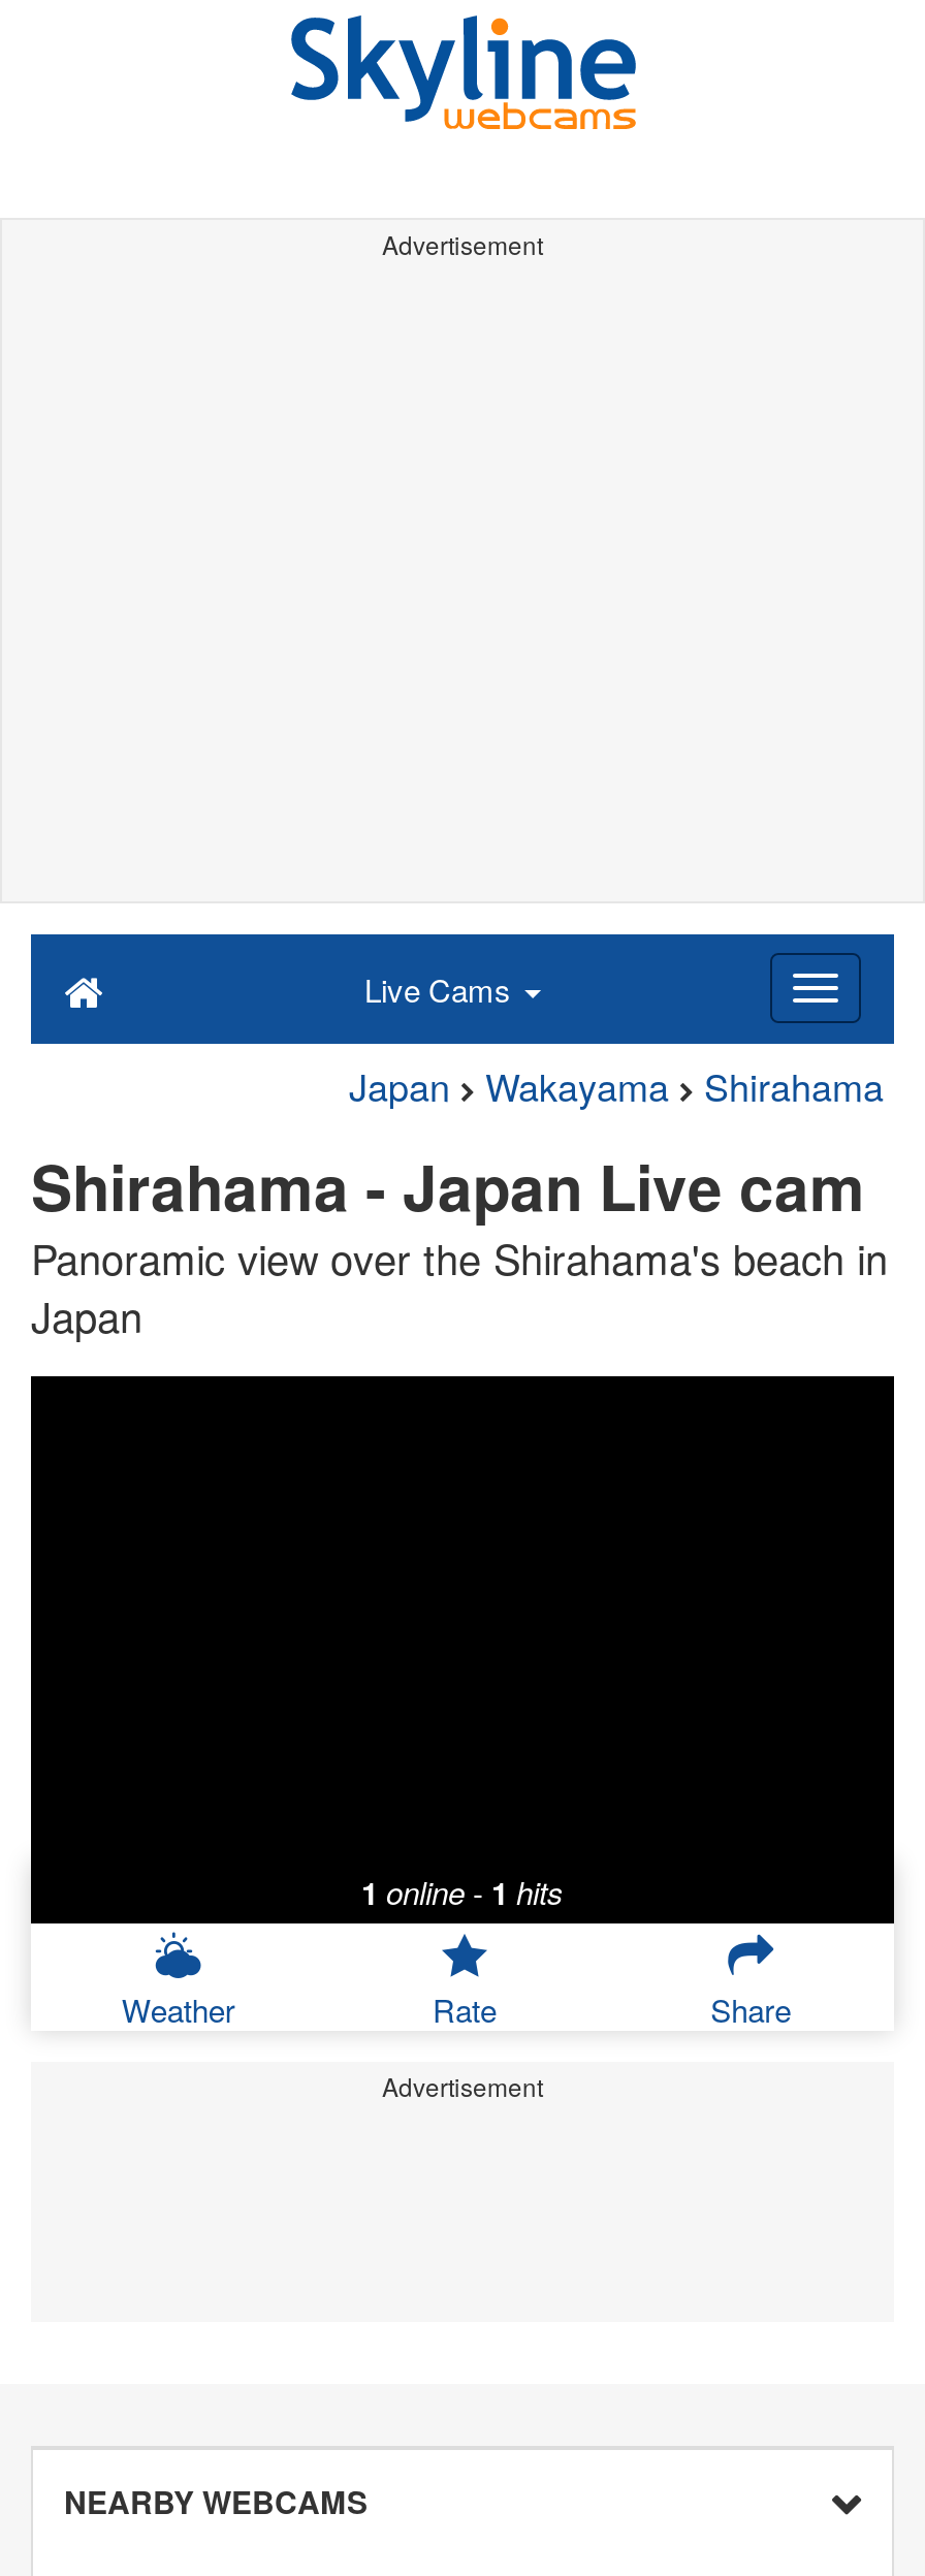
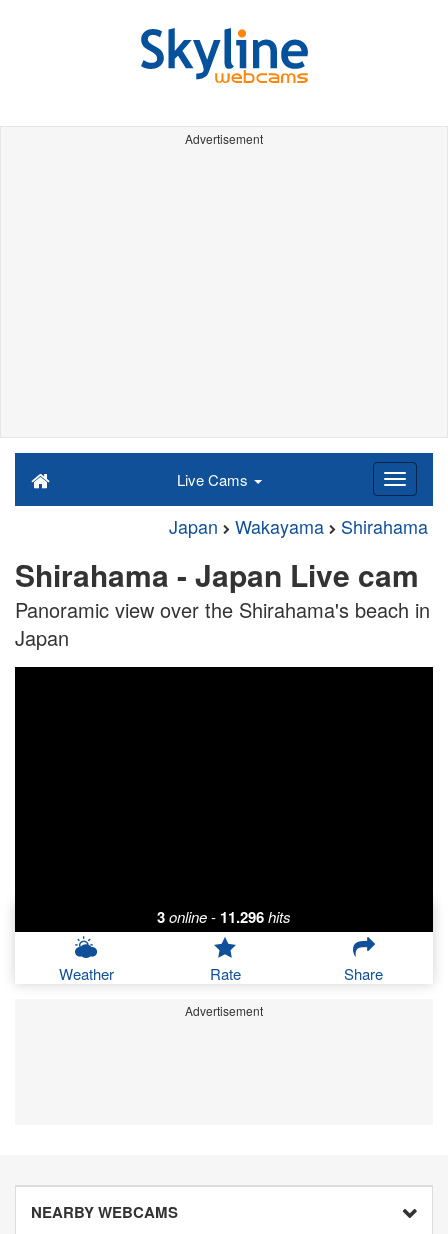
[361,1870,564,1915] 1 online - 1 hits -> [157,906,291,928] 3 online - 11.296 hits

